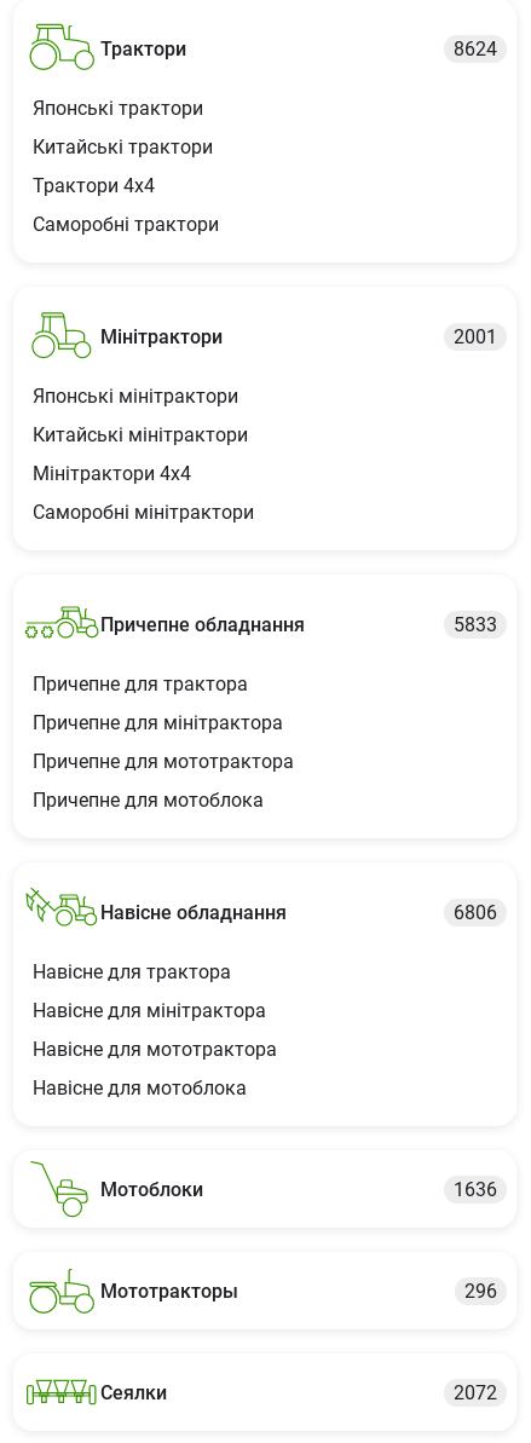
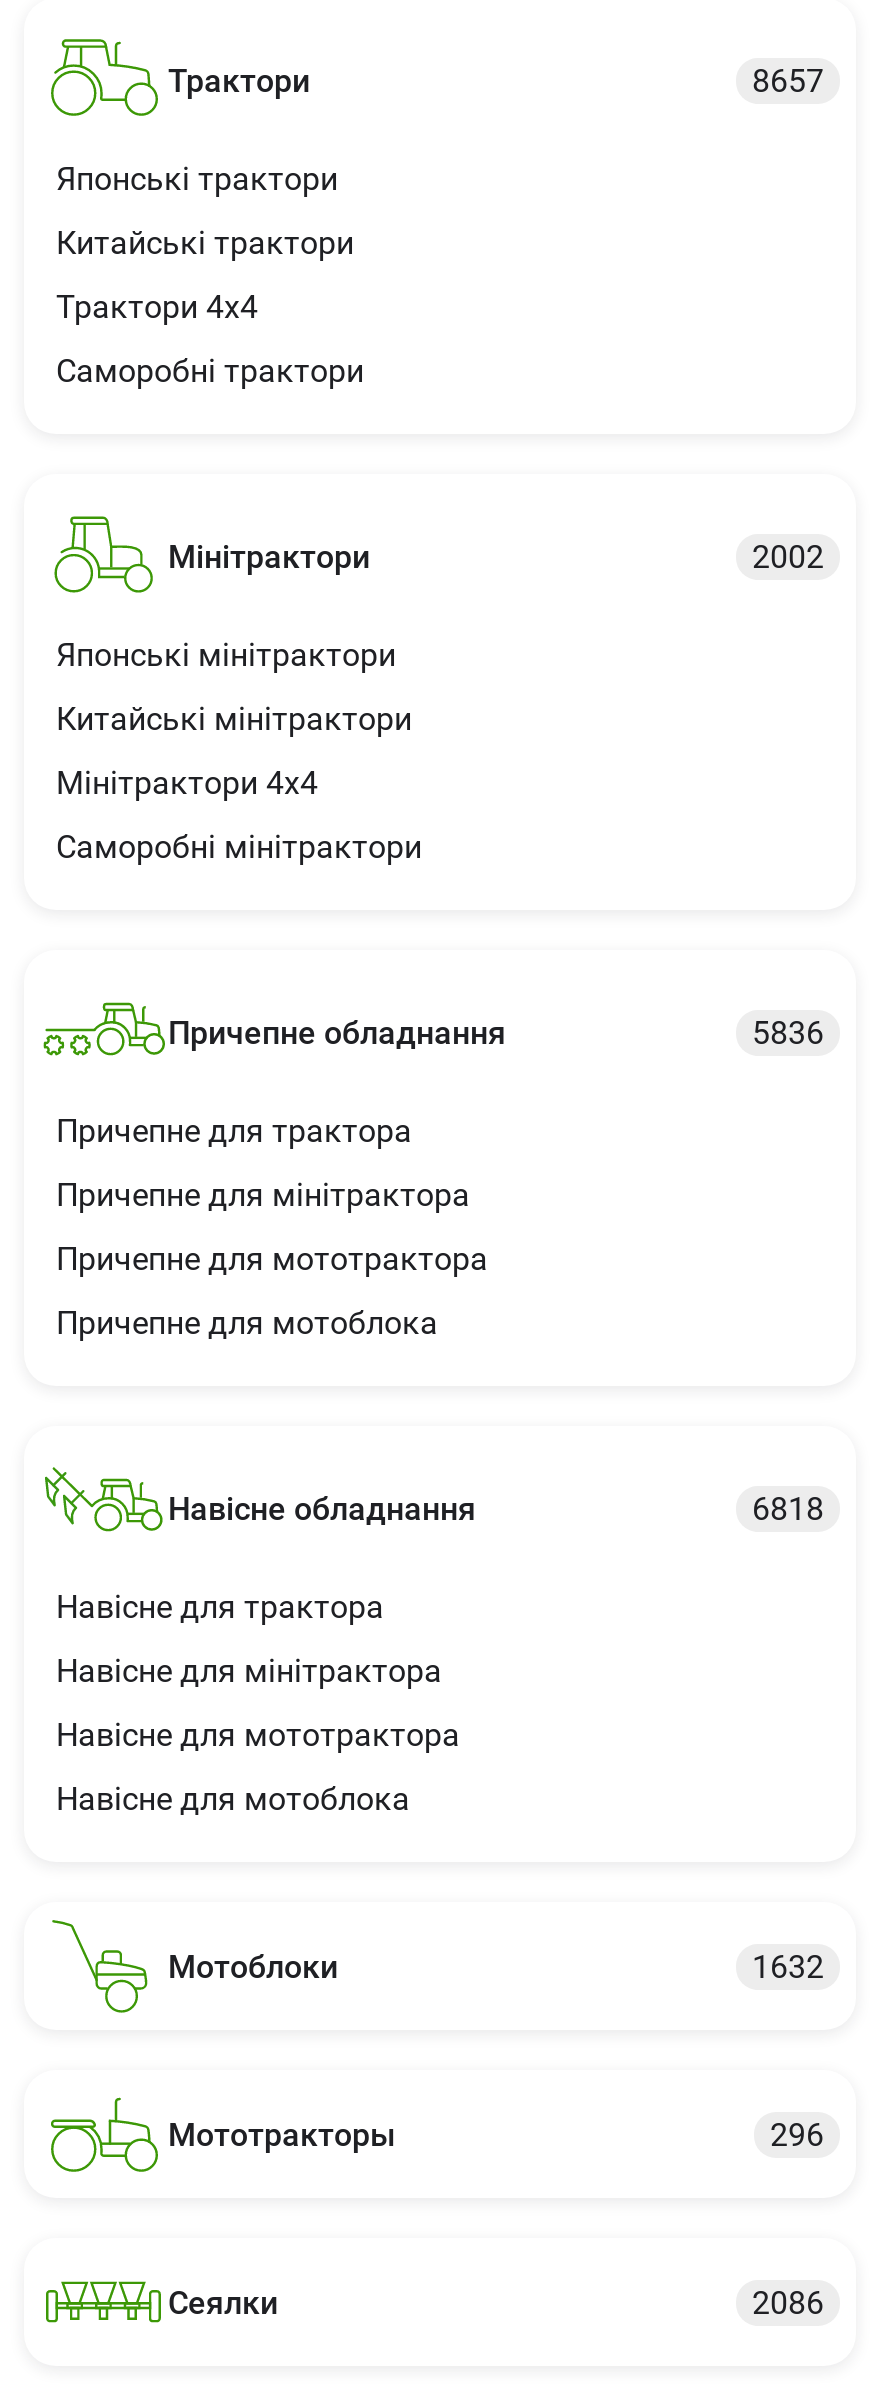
[454,37,497,60] 8624 -> [752,61,824,99] 8657
[454,325,497,348] 2001 -> [752,537,824,575] 2002
[454,613,497,636] 5833 -> [752,1013,824,1051] 5836
[454,901,497,923] 6806 -> [752,1489,824,1527] 6818
[454,1178,497,1200] 1636 -> [752,1947,824,1985] 1632
[454,1381,497,1404] 2072 -> [752,2283,824,2321] 2086

